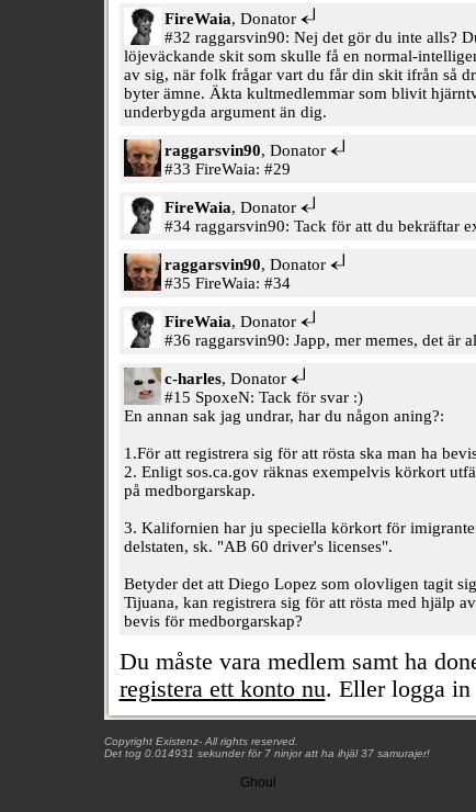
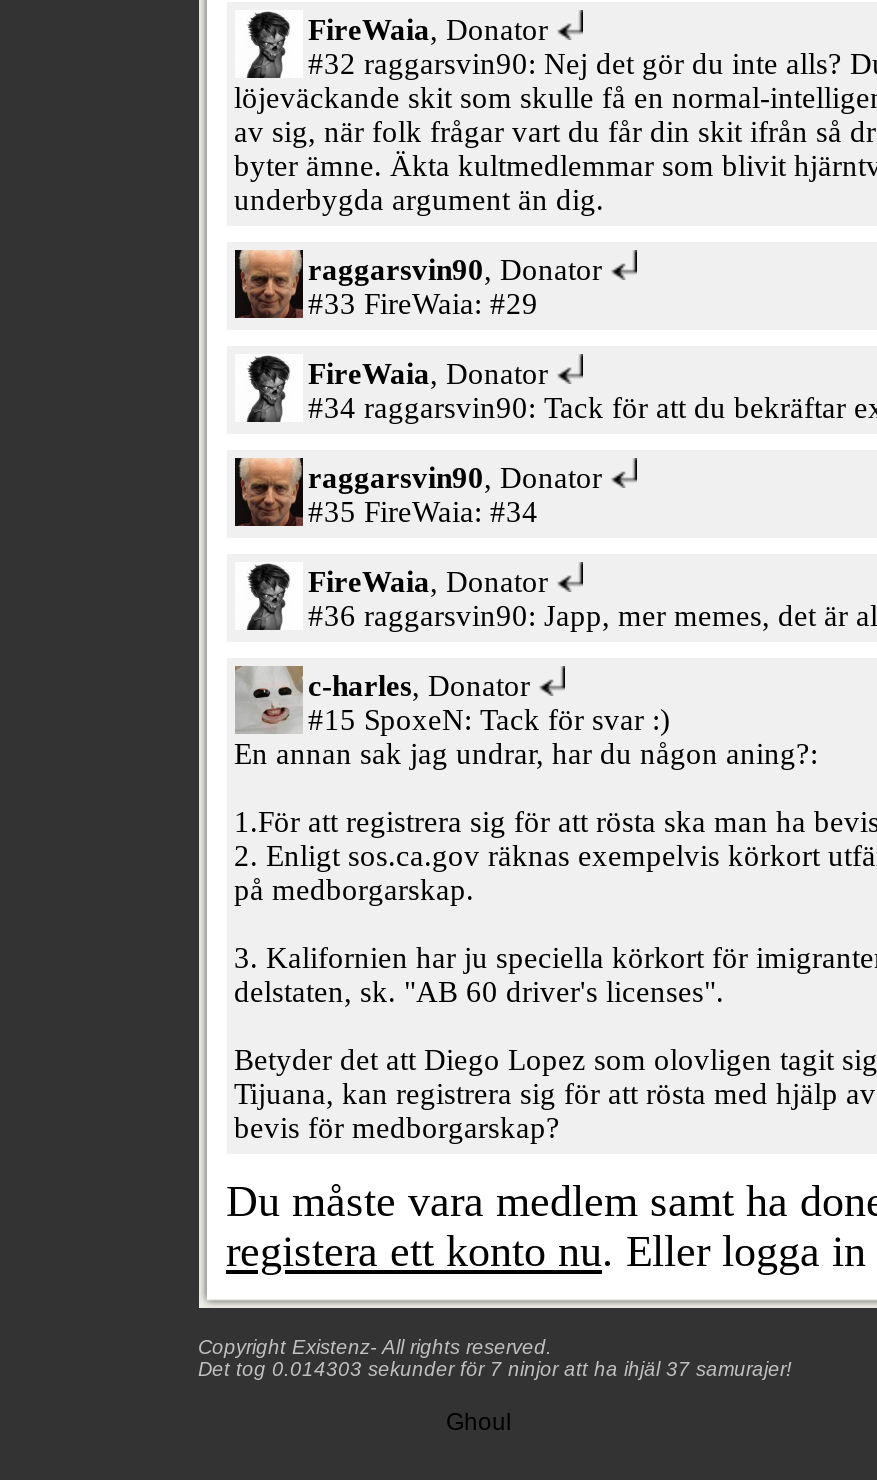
[104,747,429,759] Det tog 0.014931 sekunder för 7 ninjor att ha ihjäl 37 samurajer! -> [198,1358,792,1380] Det tog 0.014303 sekunder för 7 ninjor att ha ihjäl 37 samurajer!

